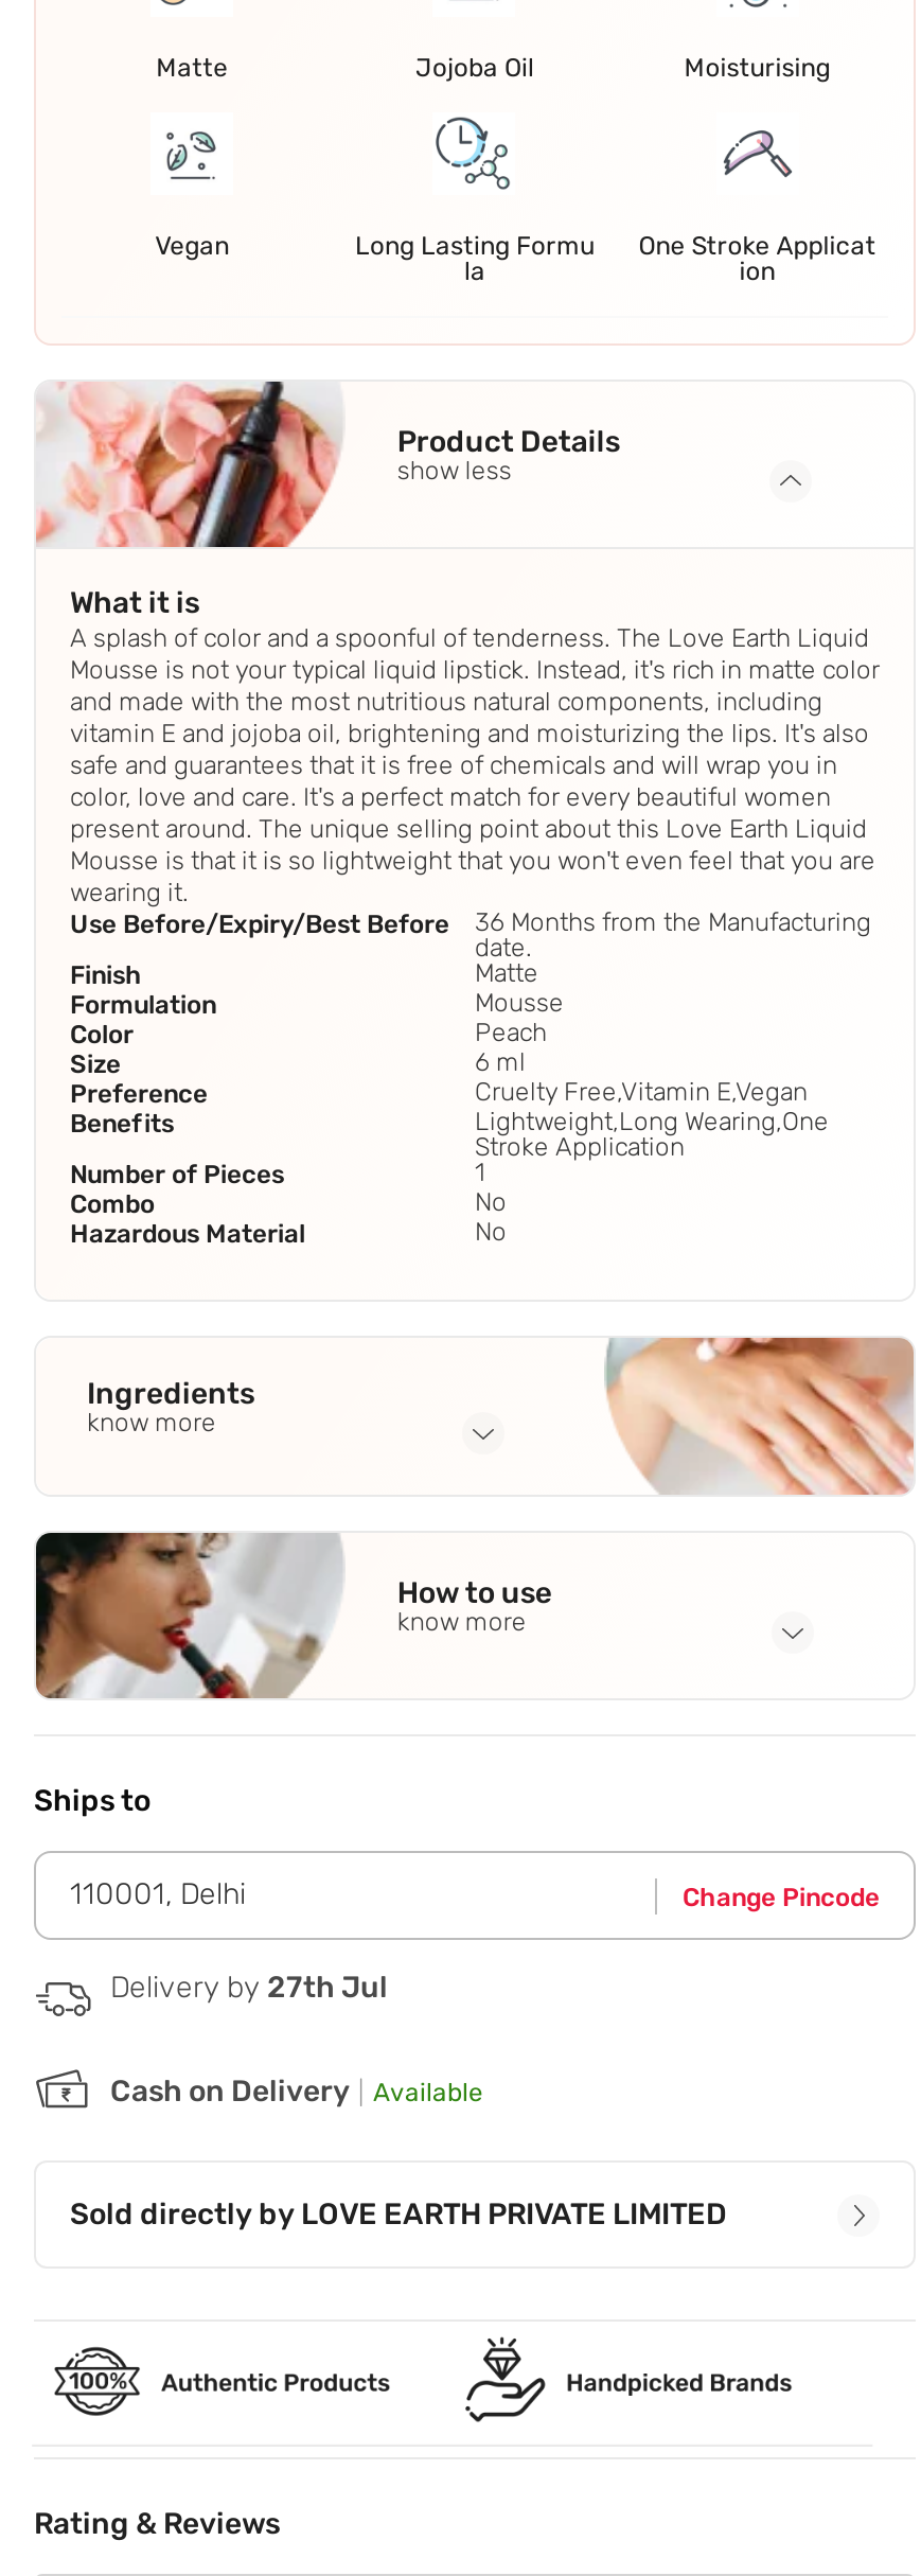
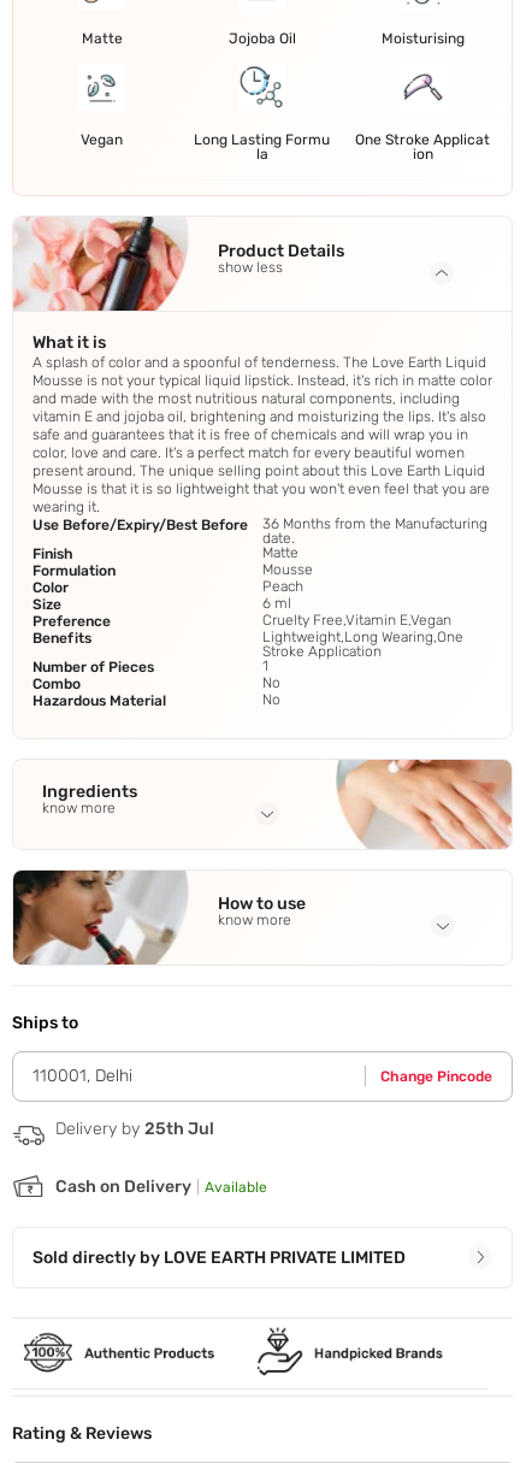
[110,1969,388,2005] Delivery by 27th Jul -> [55,1119,214,1139] Delivery by 25th Jul

